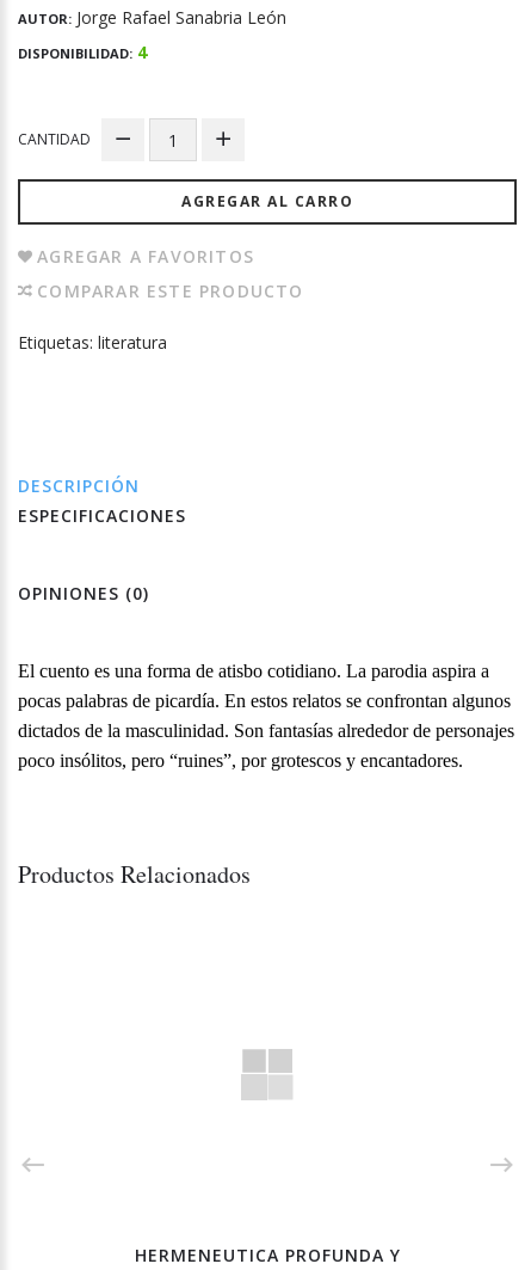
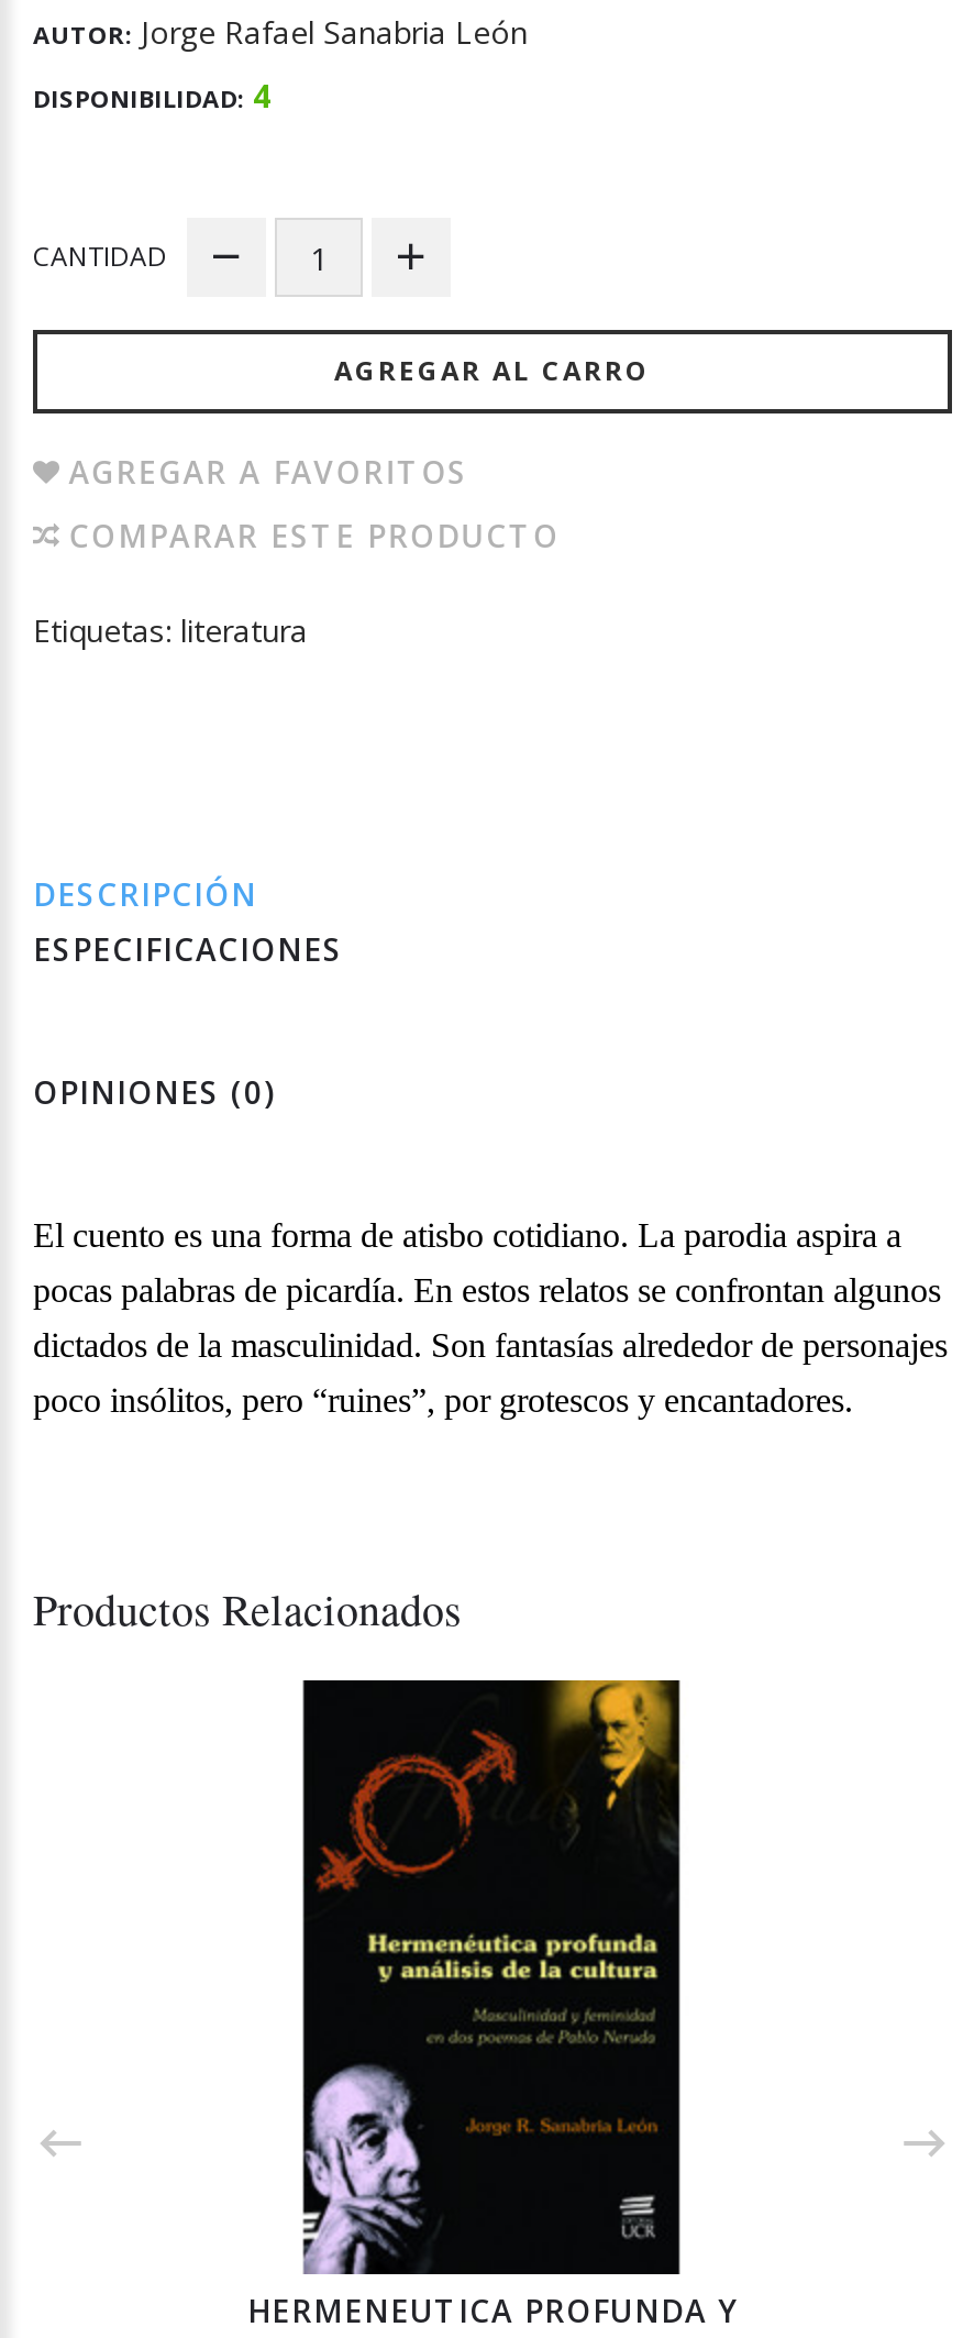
none -> [301,1678,682,2276] [image]

